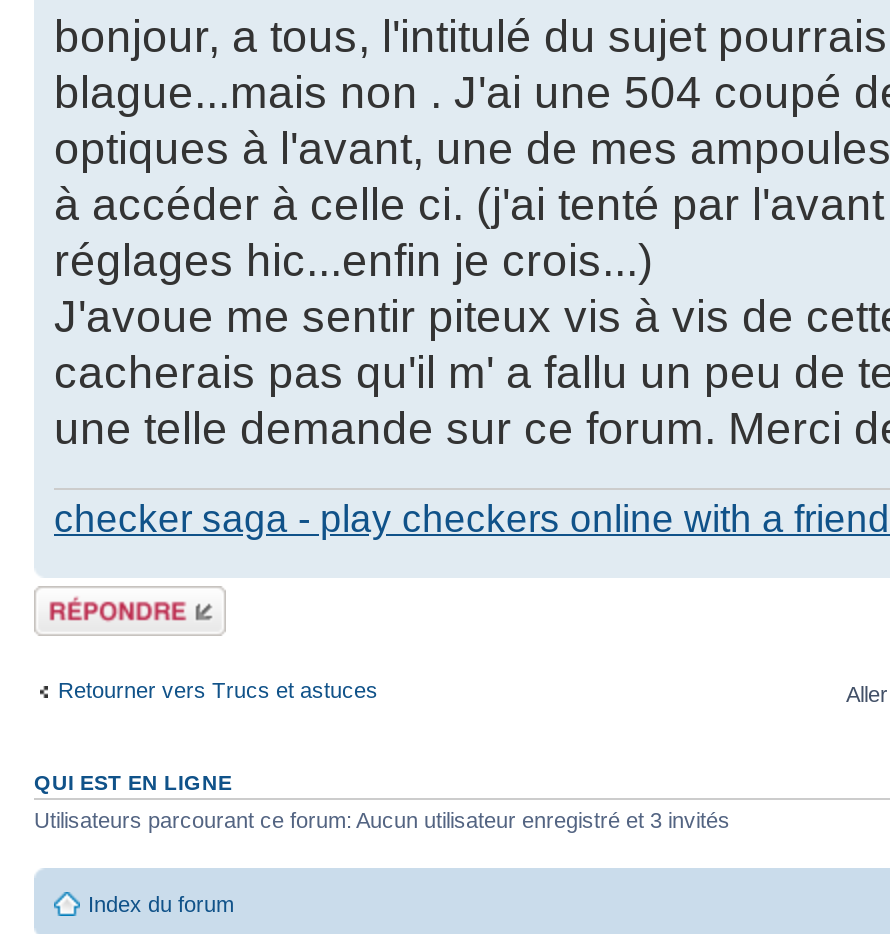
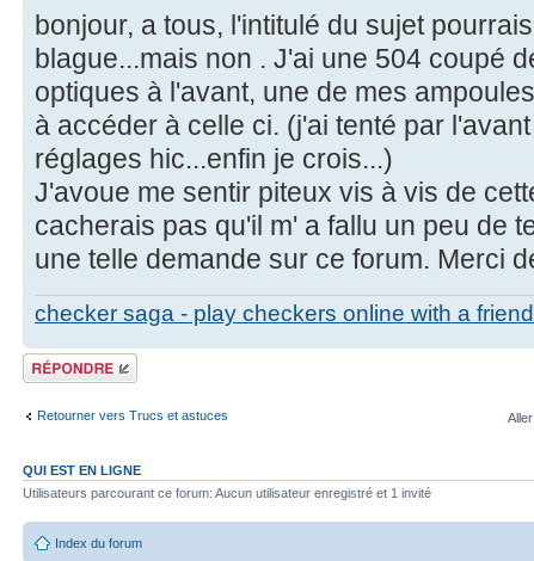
[34,809,730,833] Utilisateurs parcourant ce forum: Aucun utilisateur enregistré et 3 invités -> [23,486,431,500] Utilisateurs parcourant ce forum: Aucun utilisateur enregistré et 1 invité

